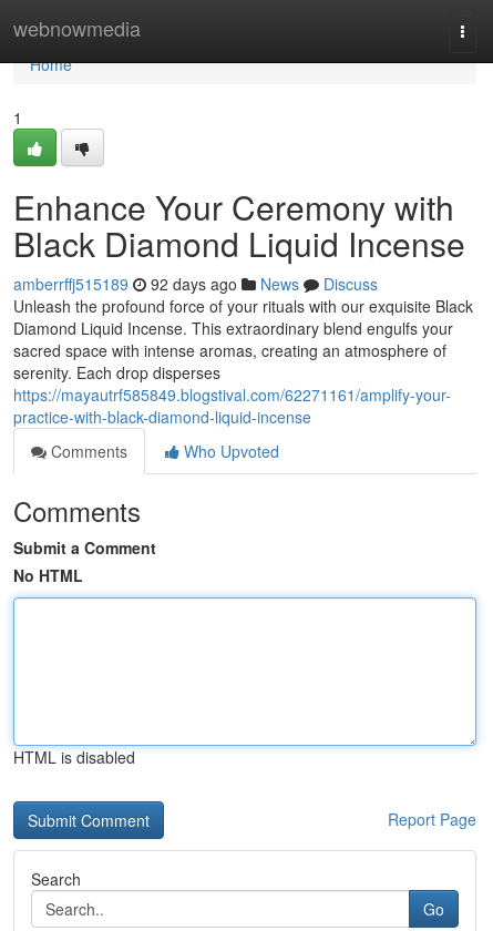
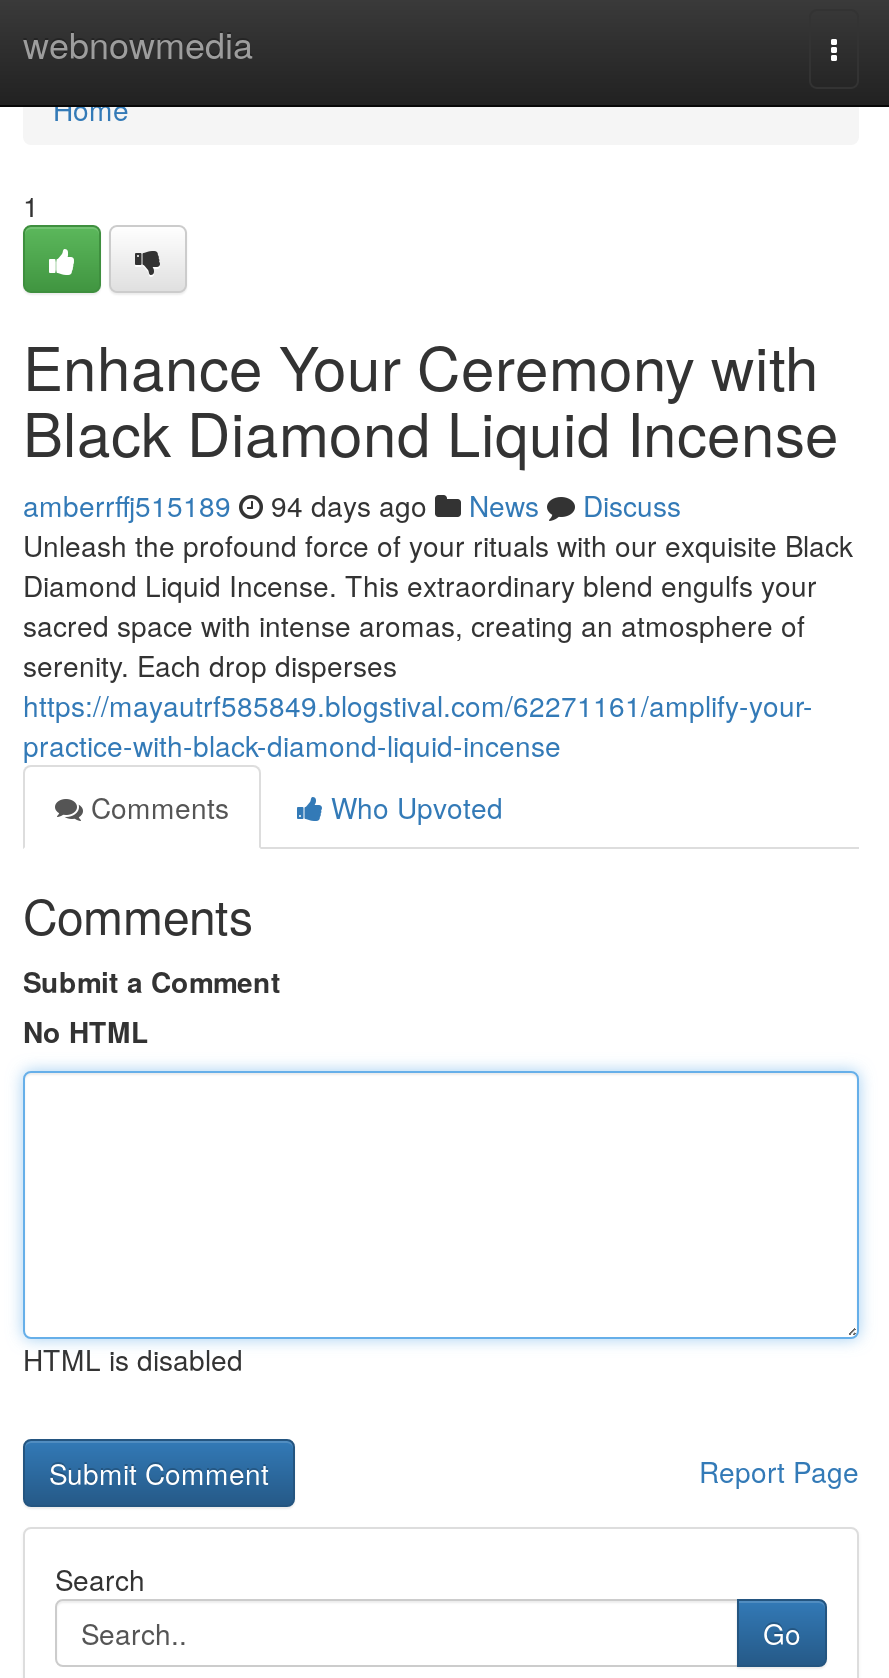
[13,273,378,295] amberrffj515189 92 days ago News Discuss -> [23,485,681,525] amberrffj515189 94 days ago News Discuss

